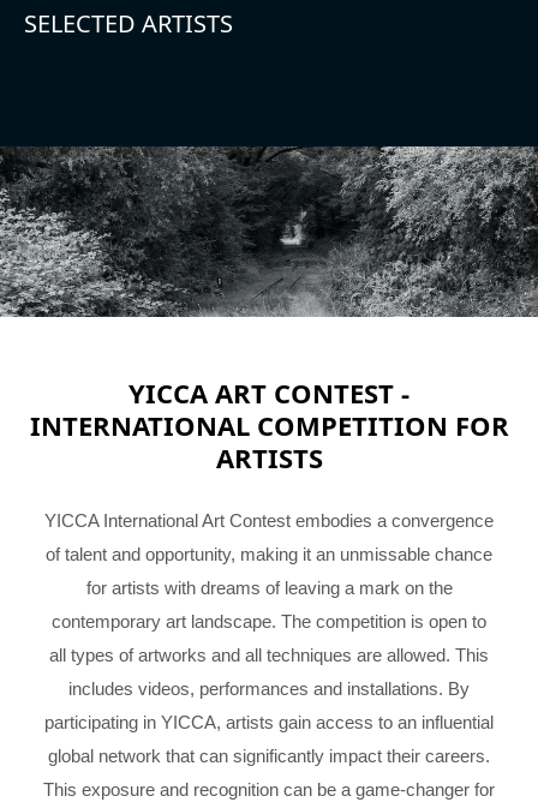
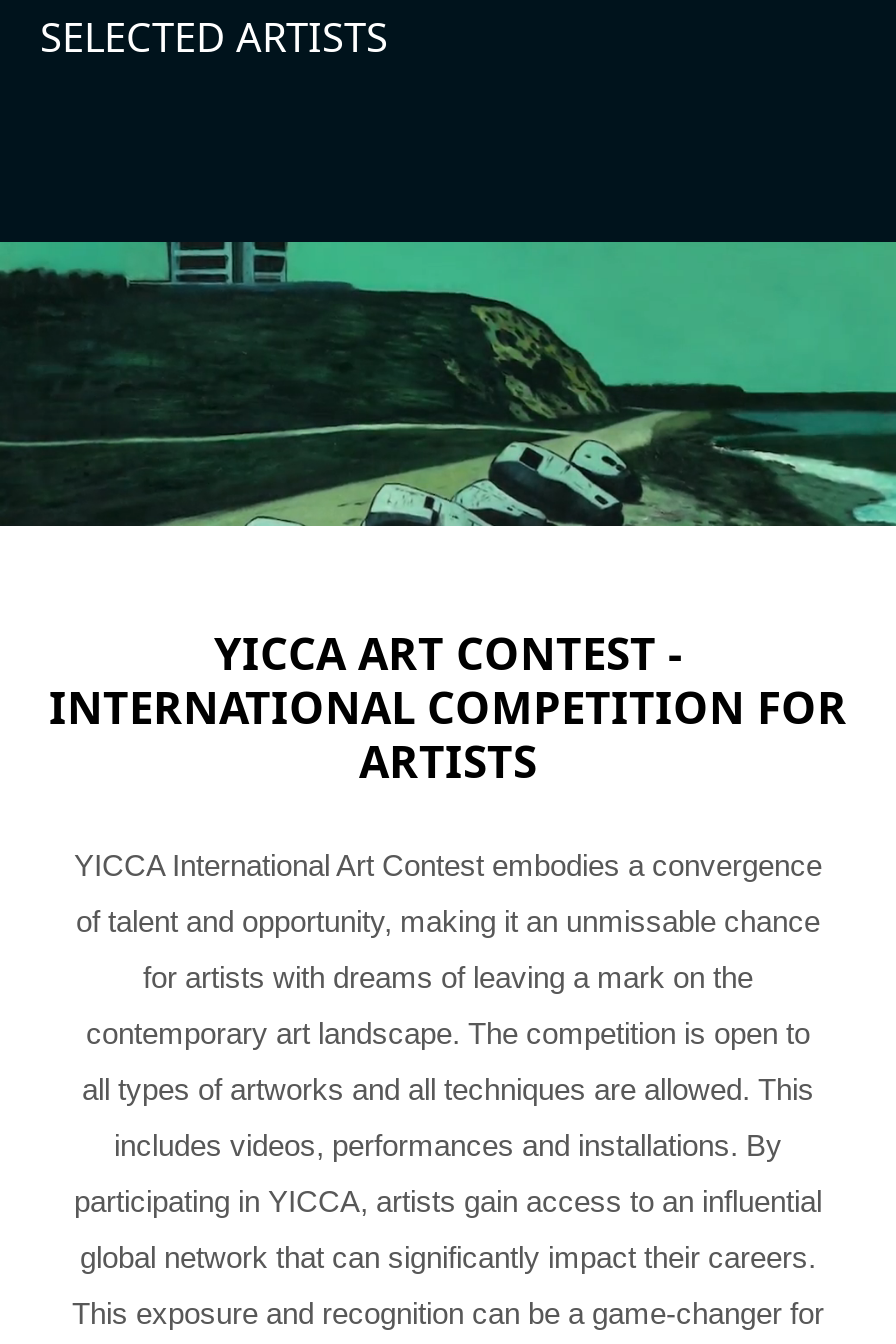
[4,145,534,318] [image] -> [6,240,890,526] [image]

